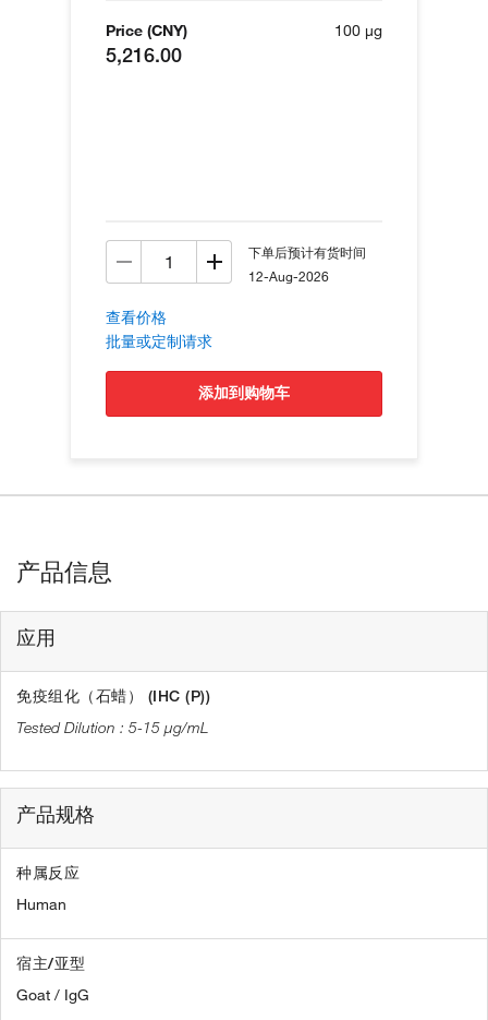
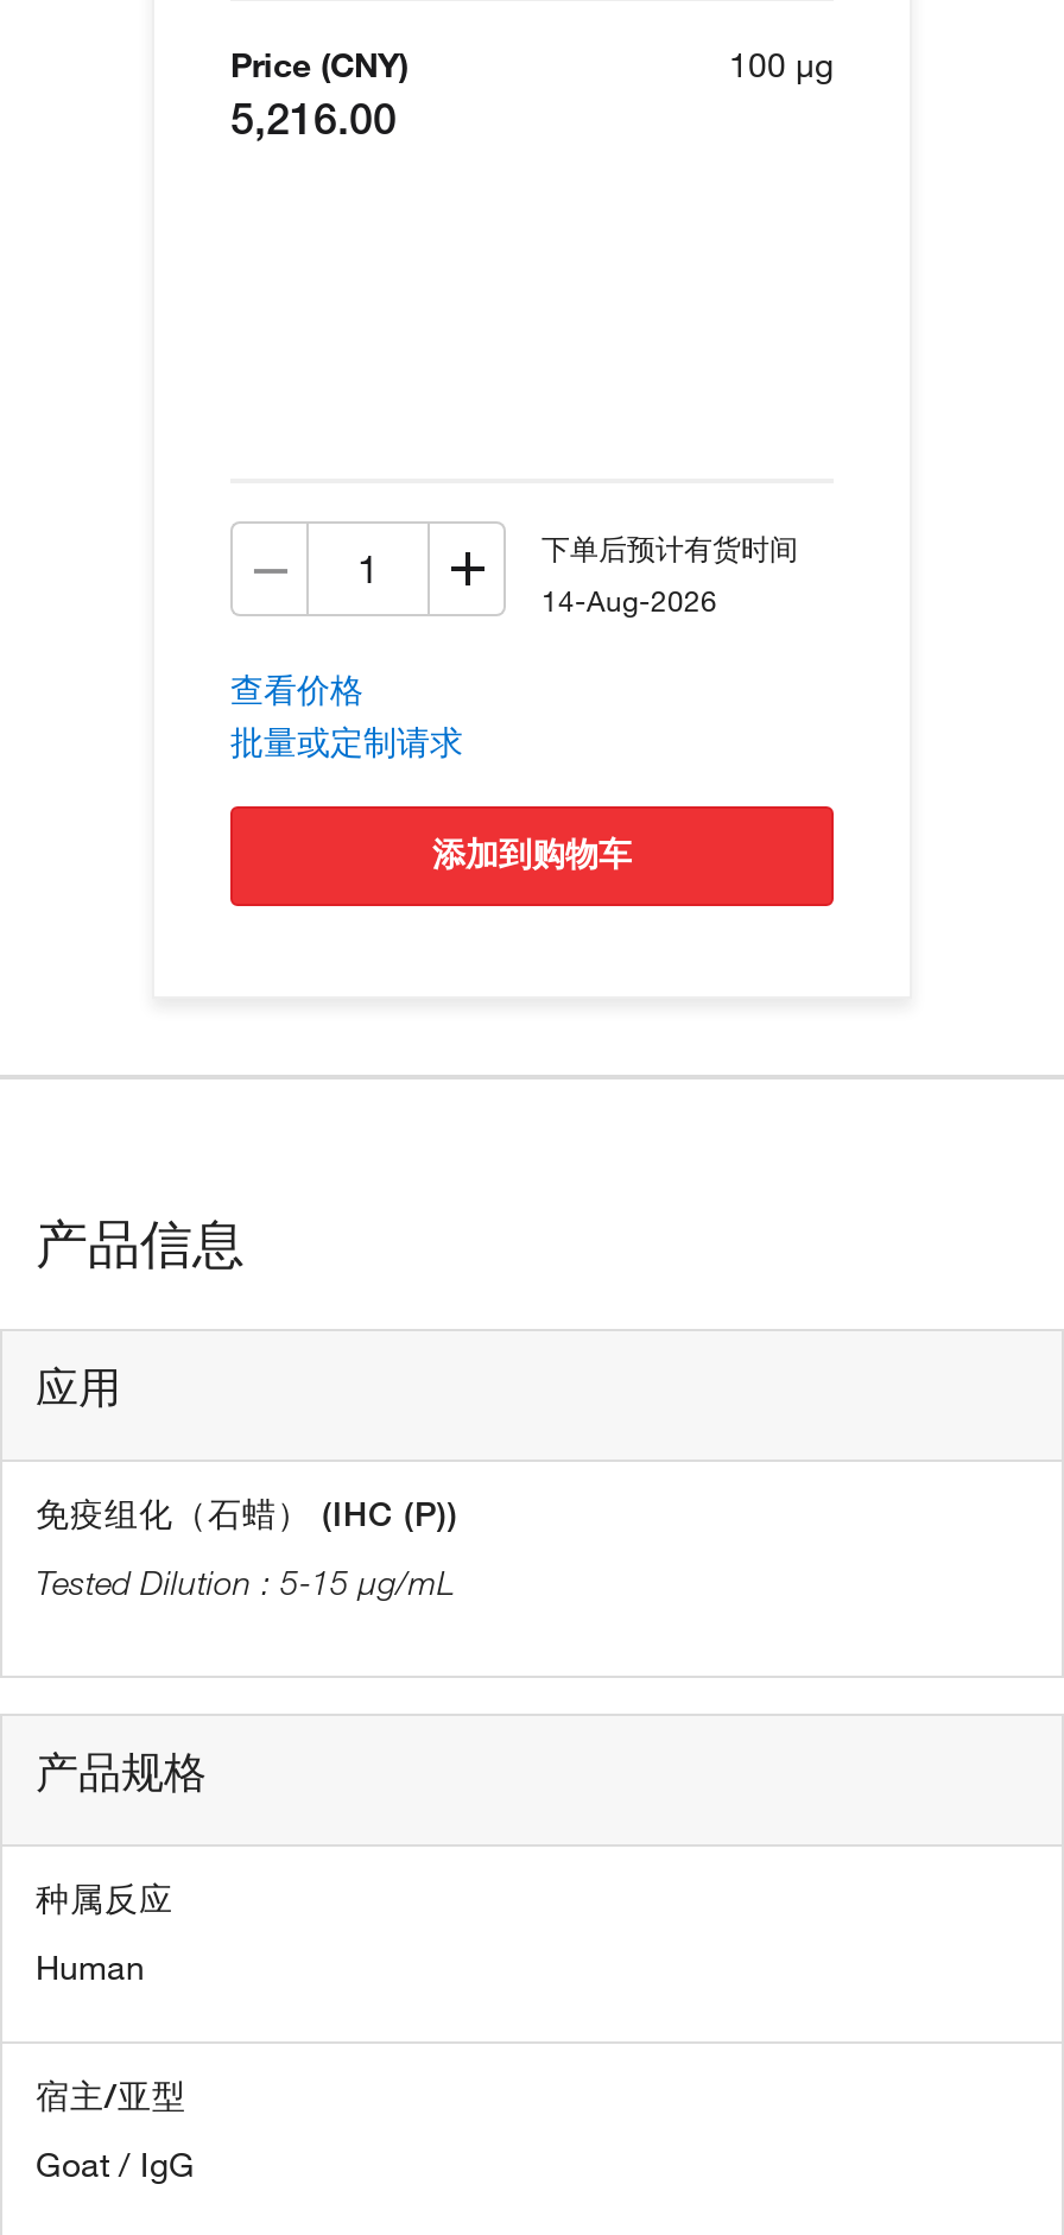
[248,267,329,285] 12-Aug-2026 -> [541,581,717,619] 14-Aug-2026

